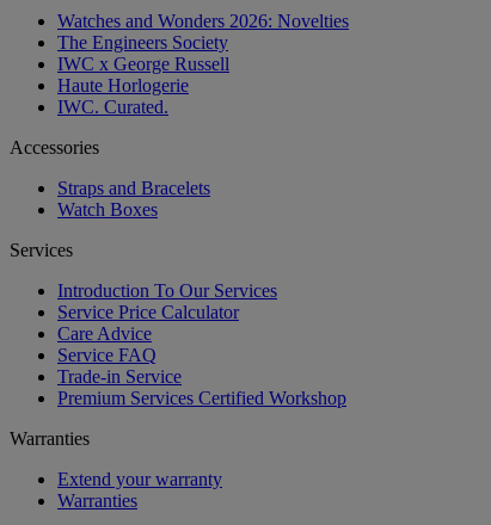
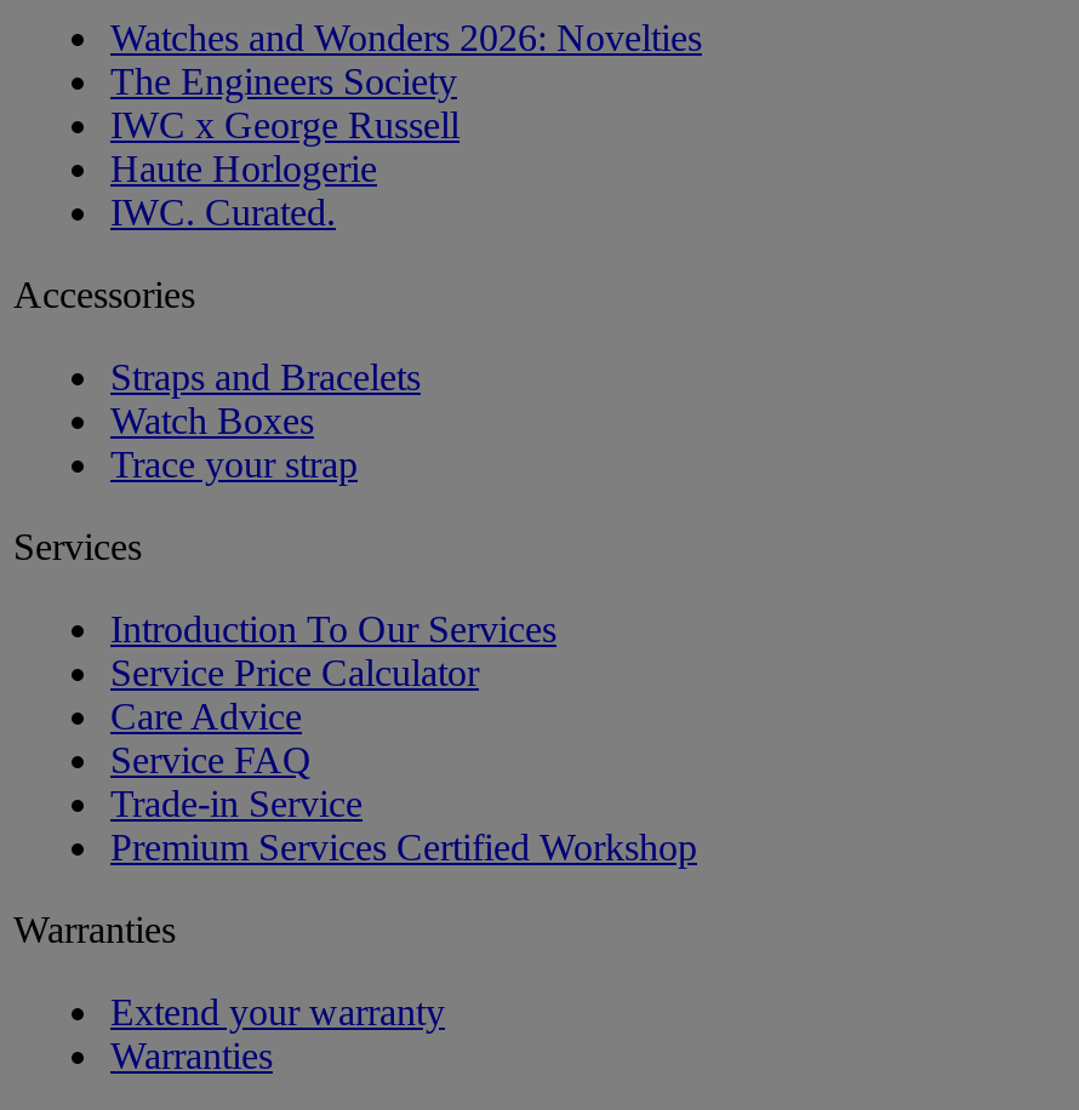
none -> [110,444,358,486] Trace your strap

